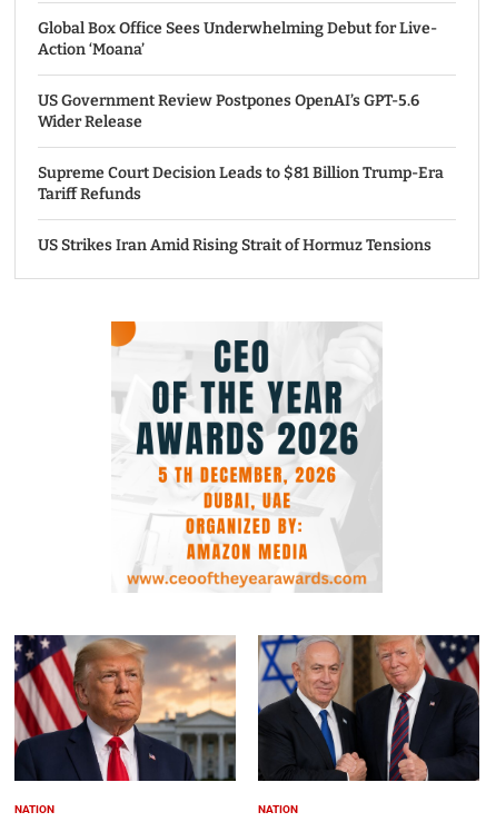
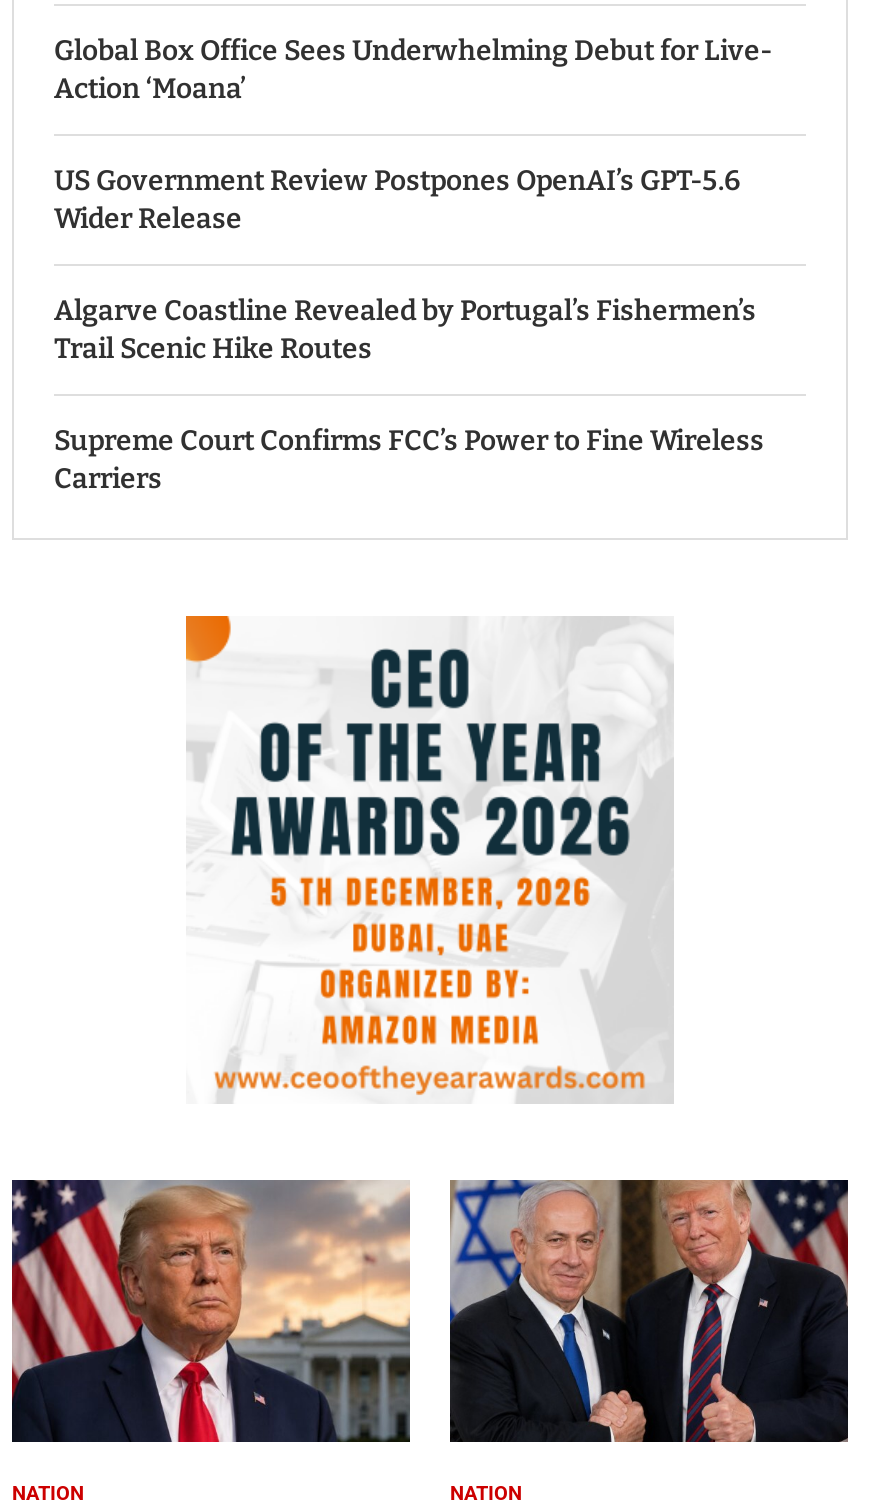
[38,164,444,204] Supreme Court Decision Leads to $81 Billion Trump-Era | Tariff Refunds -> [54,294,756,366] Algarve Coastline Revealed by Portugal’s Fishermen’s | Trail Scenic Hike Routes
[38,236,432,255] US Strikes Iran Amid Rising Strait of Hormuz Tensions -> [54,424,764,496] Supreme Court Confirms FCC’s Power to Fine Wireless | Carriers

